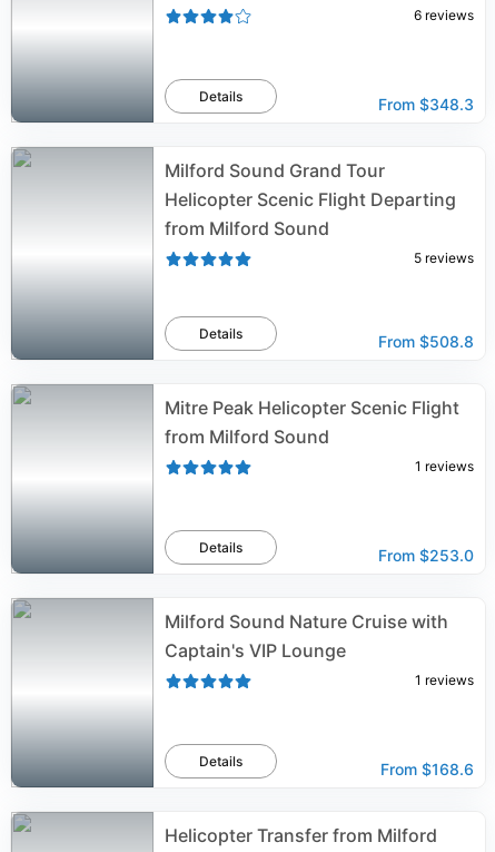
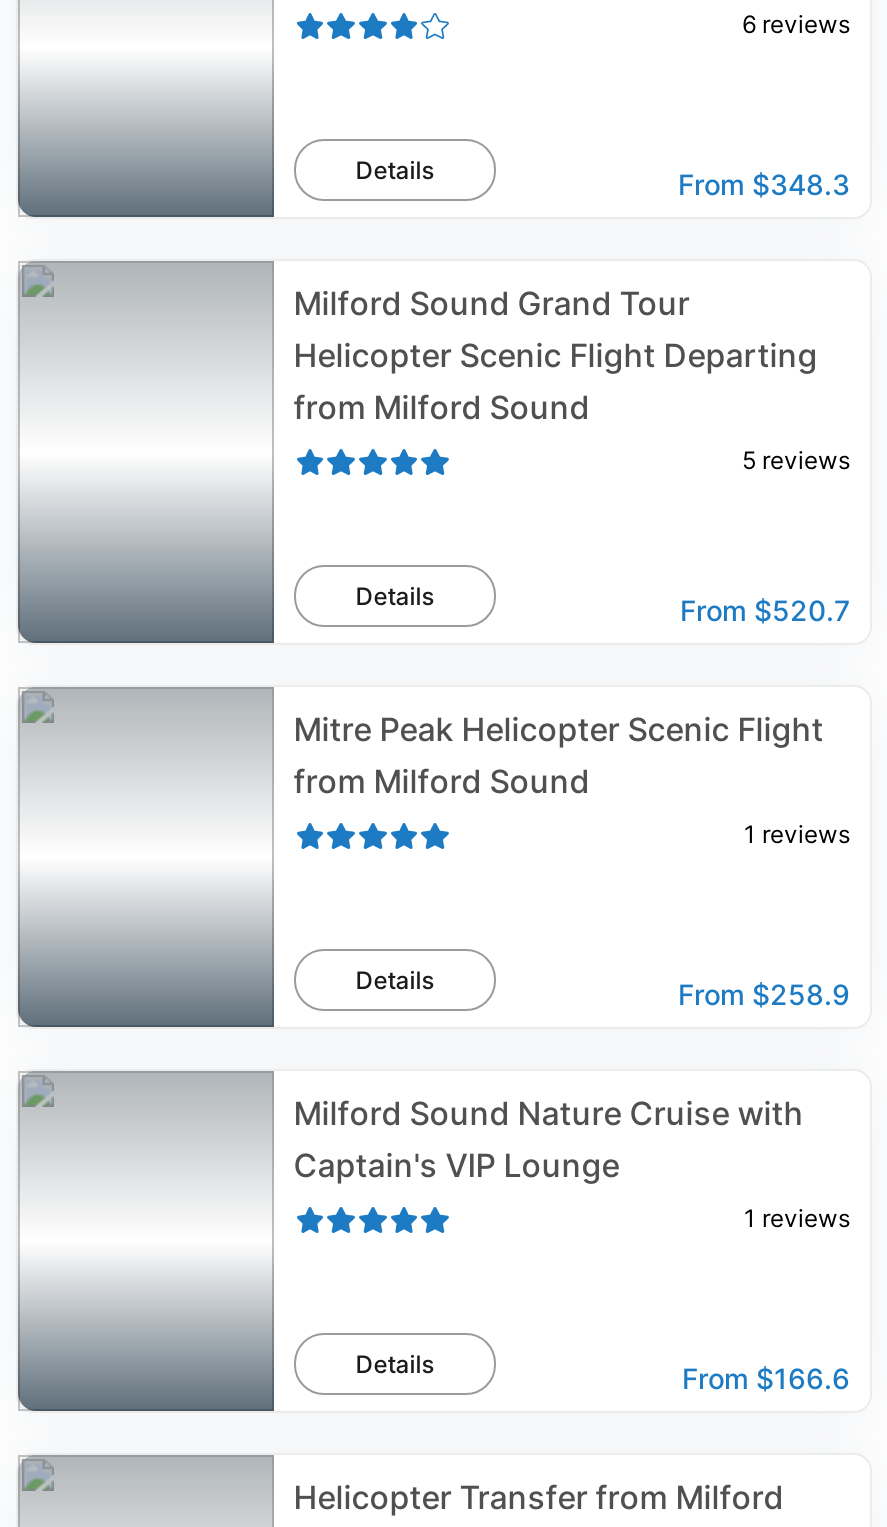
[378,332,474,351] From $508.8 -> [680,593,850,627] From $520.7
[378,546,474,565] From $253.0 -> [678,977,850,1011] From $258.9
[380,760,474,778] From $168.6 -> [682,1361,850,1395] From $166.6

